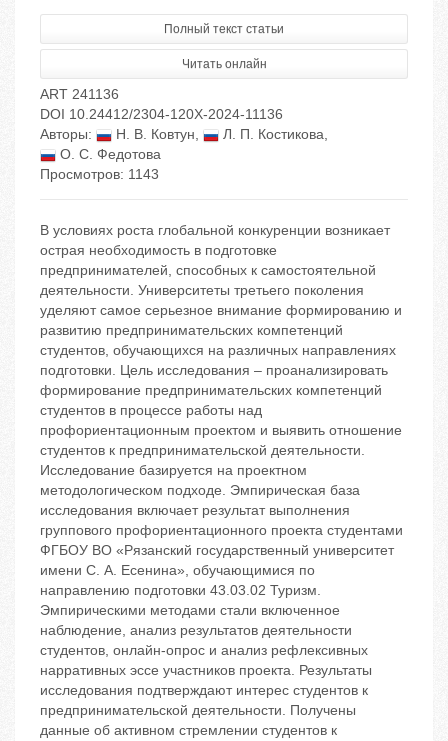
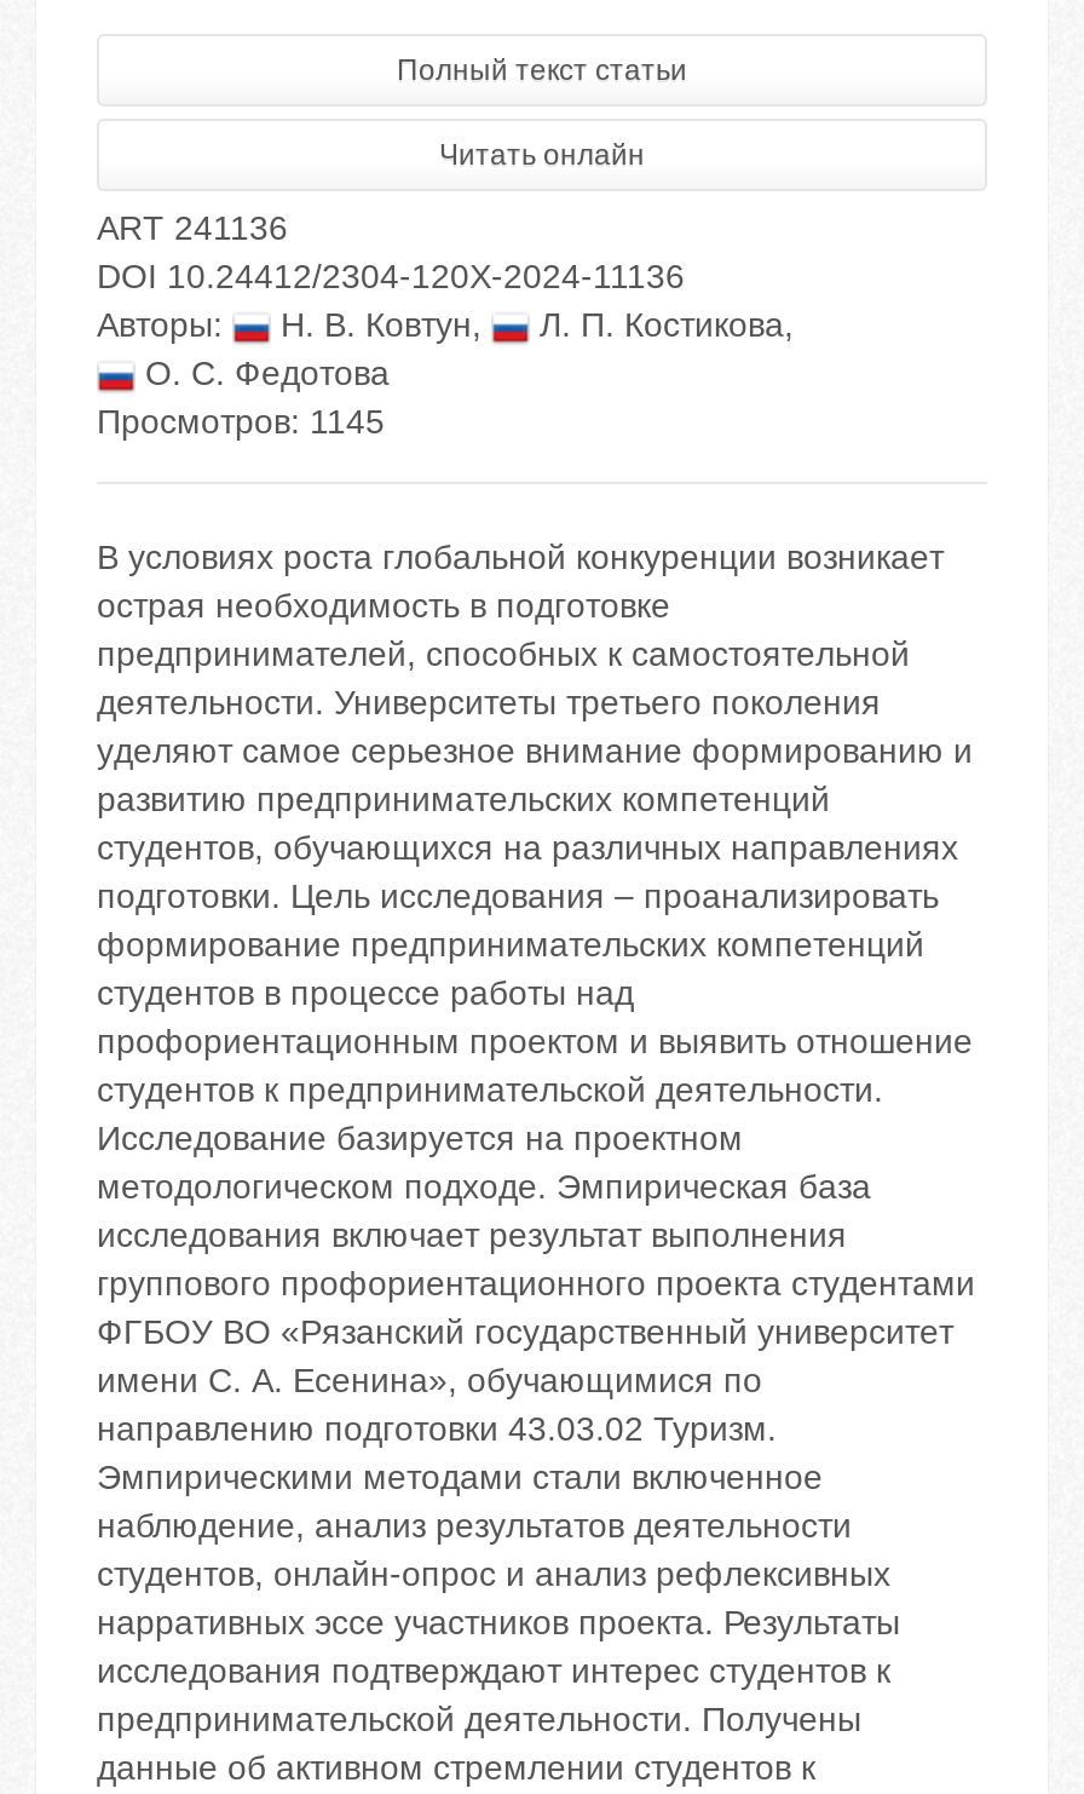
[40,166,159,182] Просмотров: 1143 -> [97,403,385,441] Просмотров: 1145

